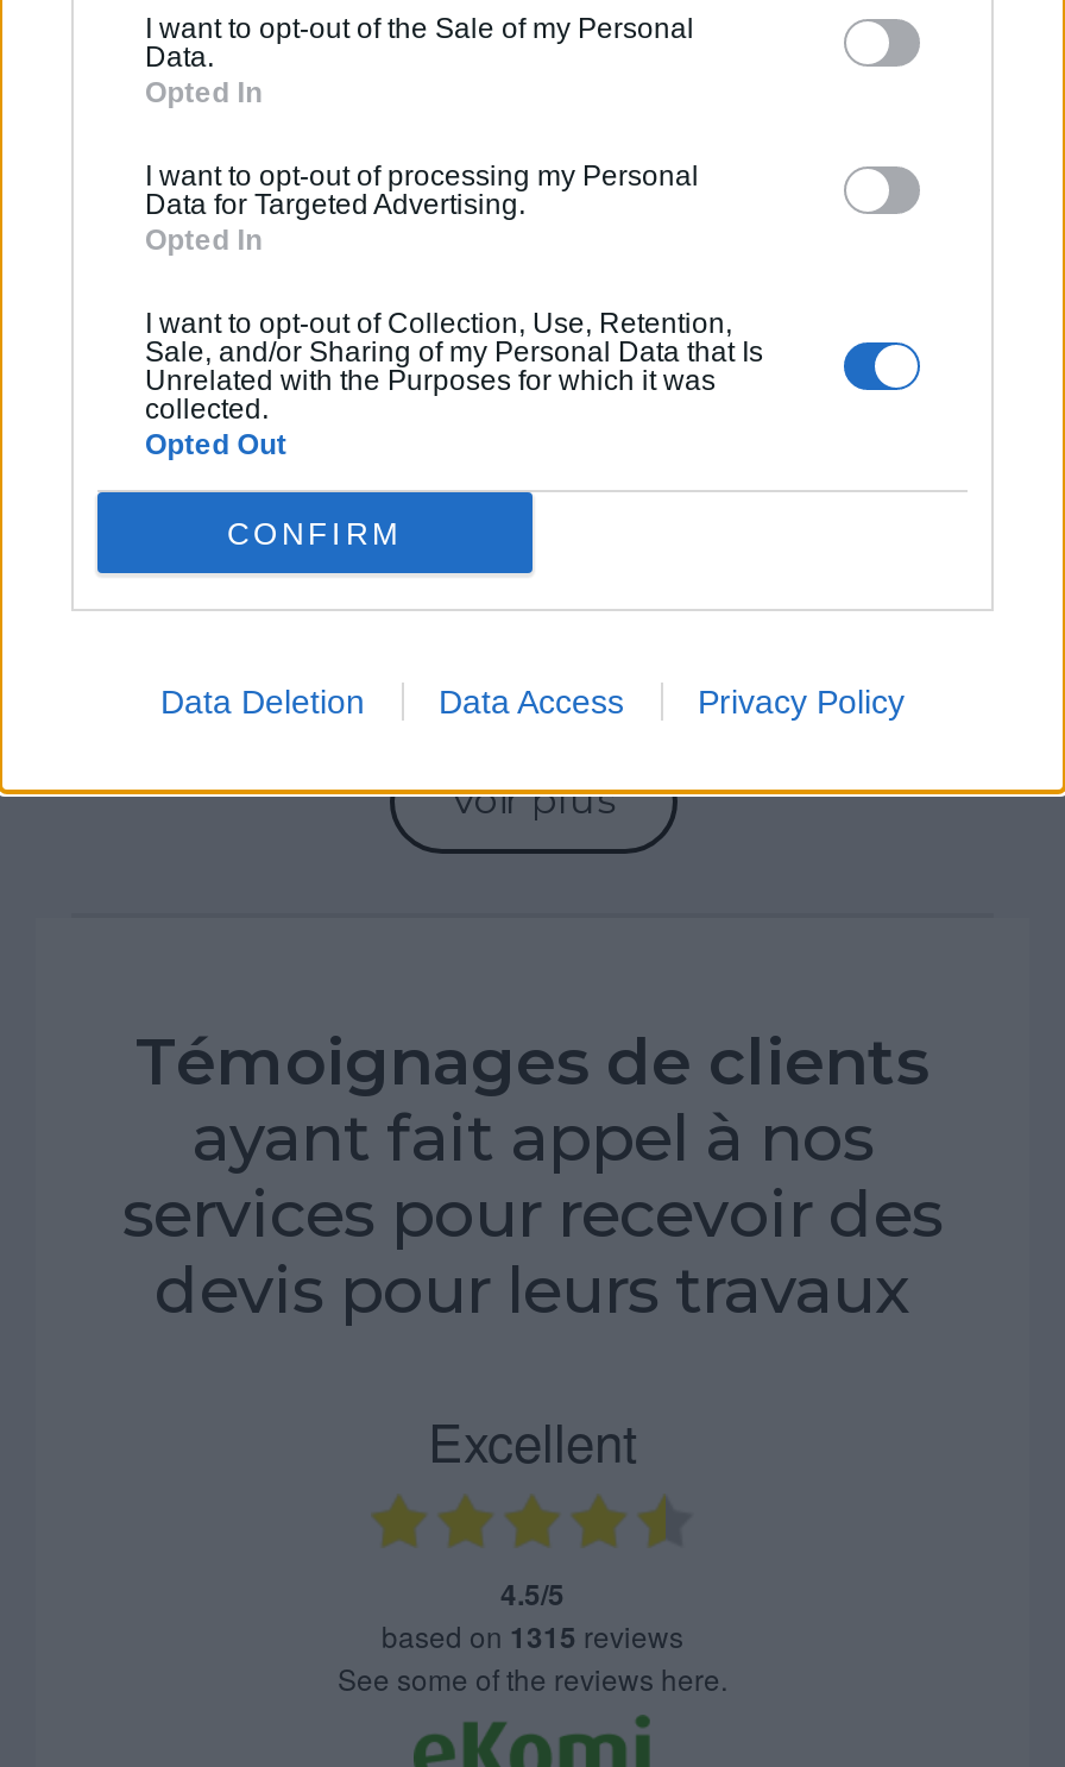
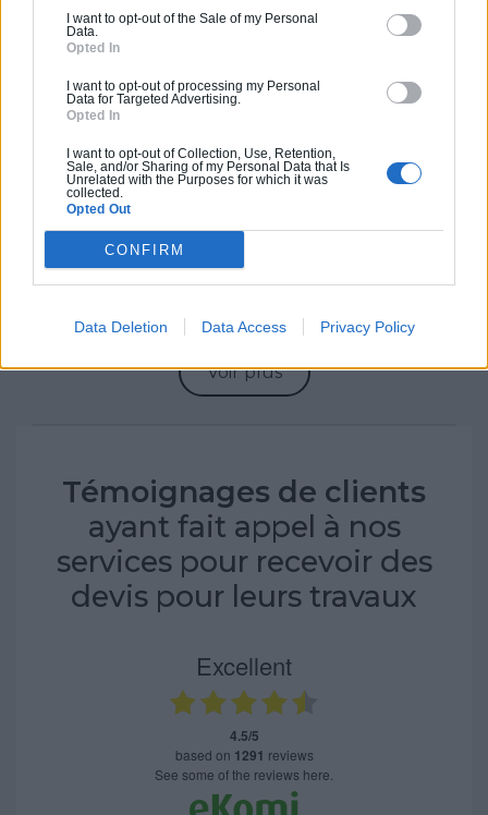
[382,1615,683,1658] based on 1315 reviews -> [175,745,313,765] based on 1291 reviews

